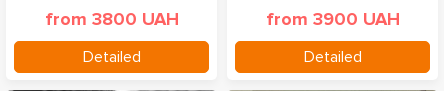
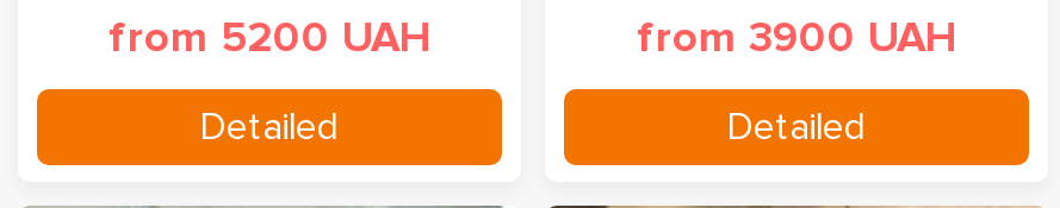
[44,8,178,30] from 3800 UAH -> [109,11,430,63] from 5200 UAH

